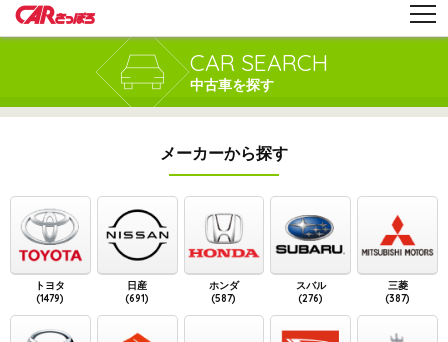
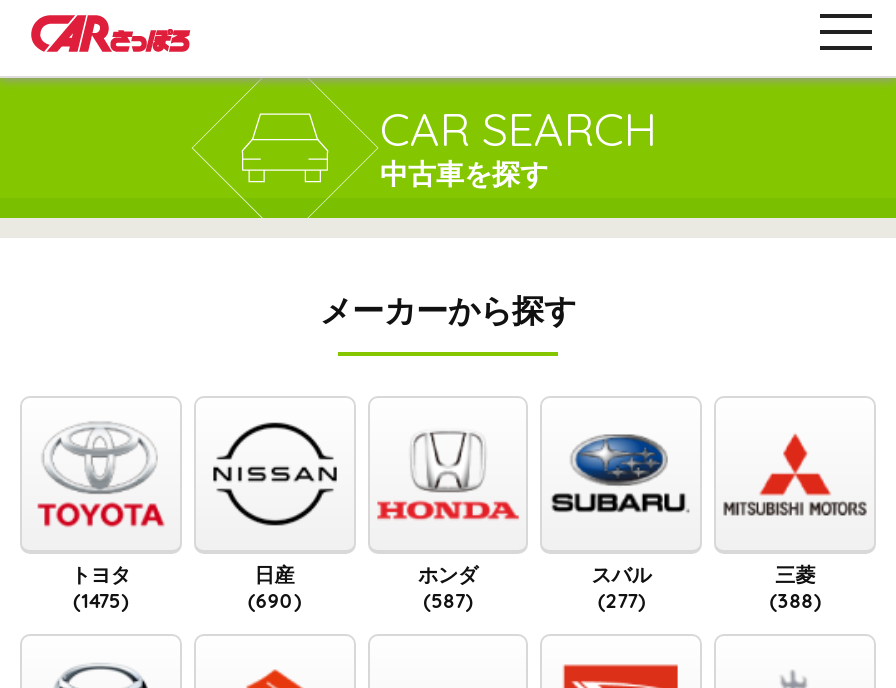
[36,292,64,305] (1479) -> [73,589,129,615] (1475)
[125,292,149,305] (691) -> [247,589,301,615] (690)
[298,292,323,305] (276) -> [598,589,646,615] (277)
[385,292,410,305] (387) -> [769,589,821,615] (388)

